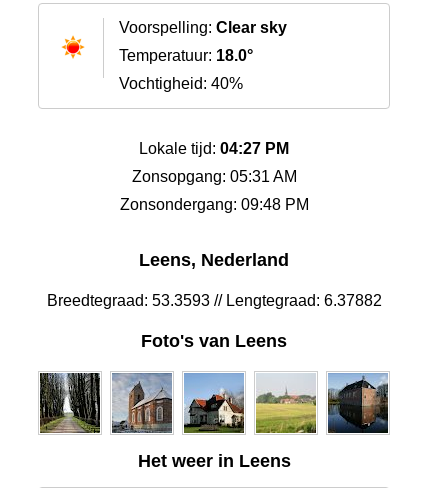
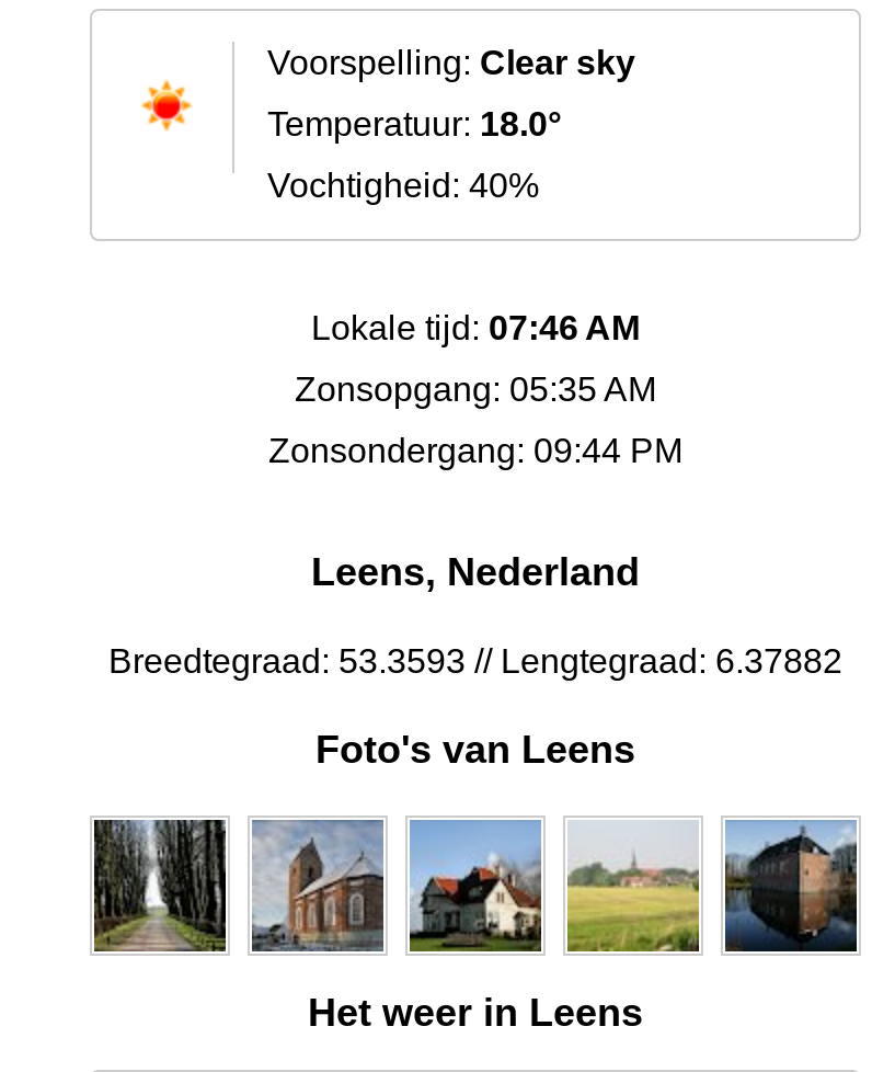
[139,140,289,157] Lokale tijd: 04:27 PM -> [311,310,640,347] Lokale tijd: 07:46 AM
[131,168,296,185] Zonsopgang: 05:31 AM -> [295,371,656,408] Zonsopgang: 05:35 AM
[119,196,308,213] Zonsondergang: 09:48 PM -> [268,433,682,470] Zonsondergang: 09:44 PM

